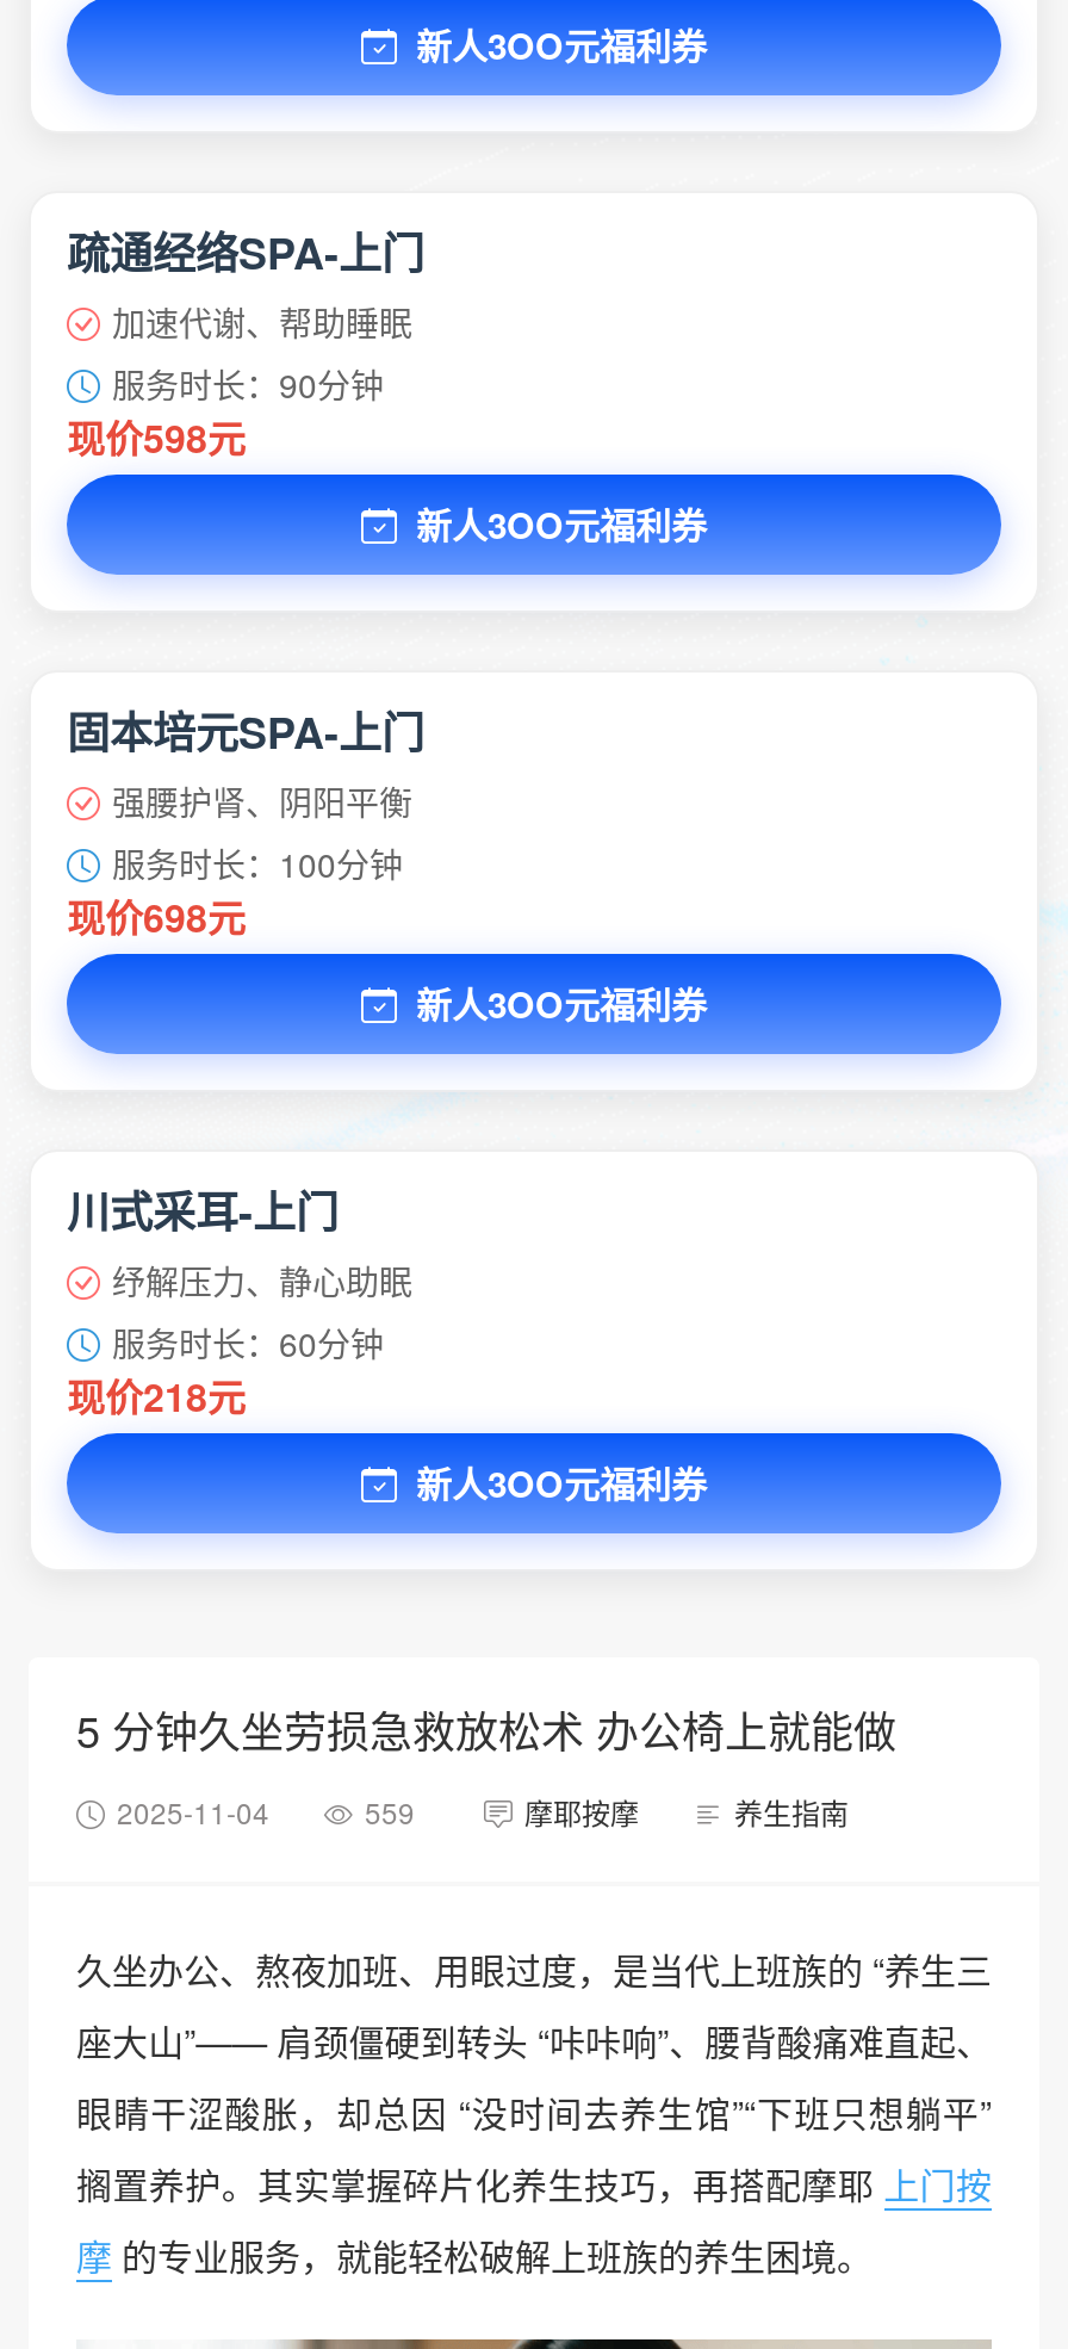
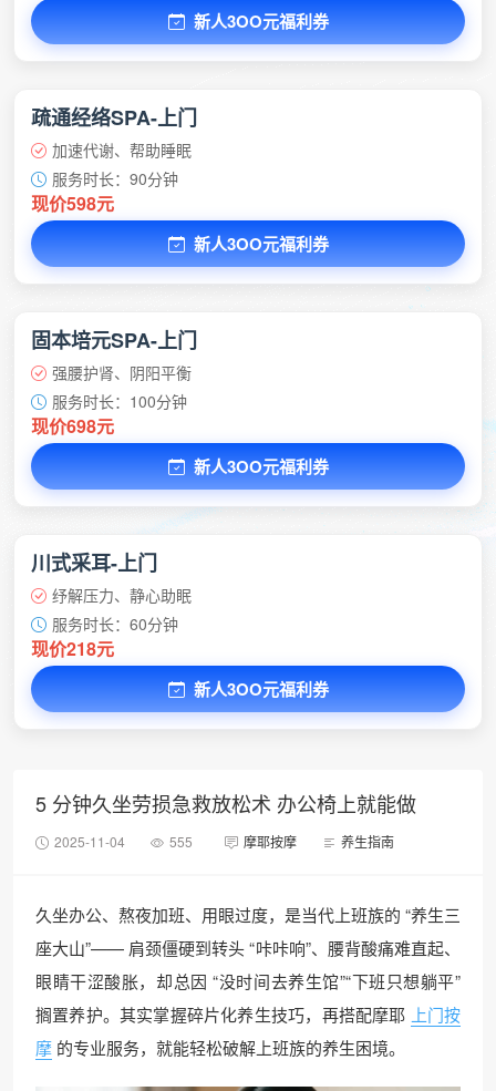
[365,1791,415,1832] 559 -> [169,832,193,851] 555

